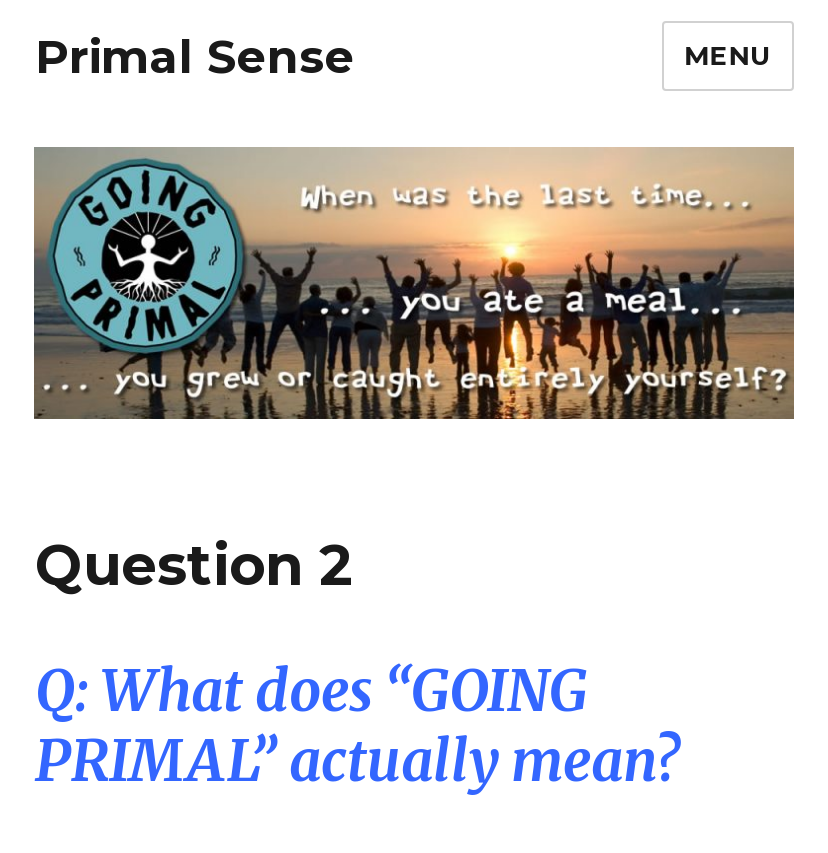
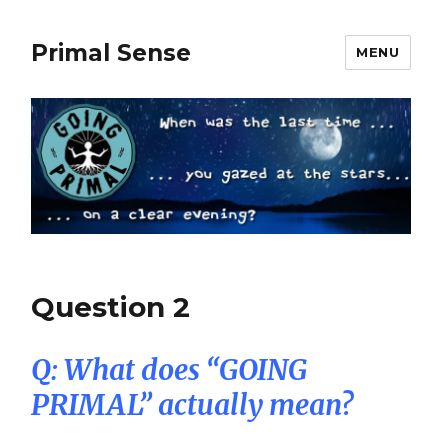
[32,147,796,421] [image] -> [30,97,412,235] [image]

